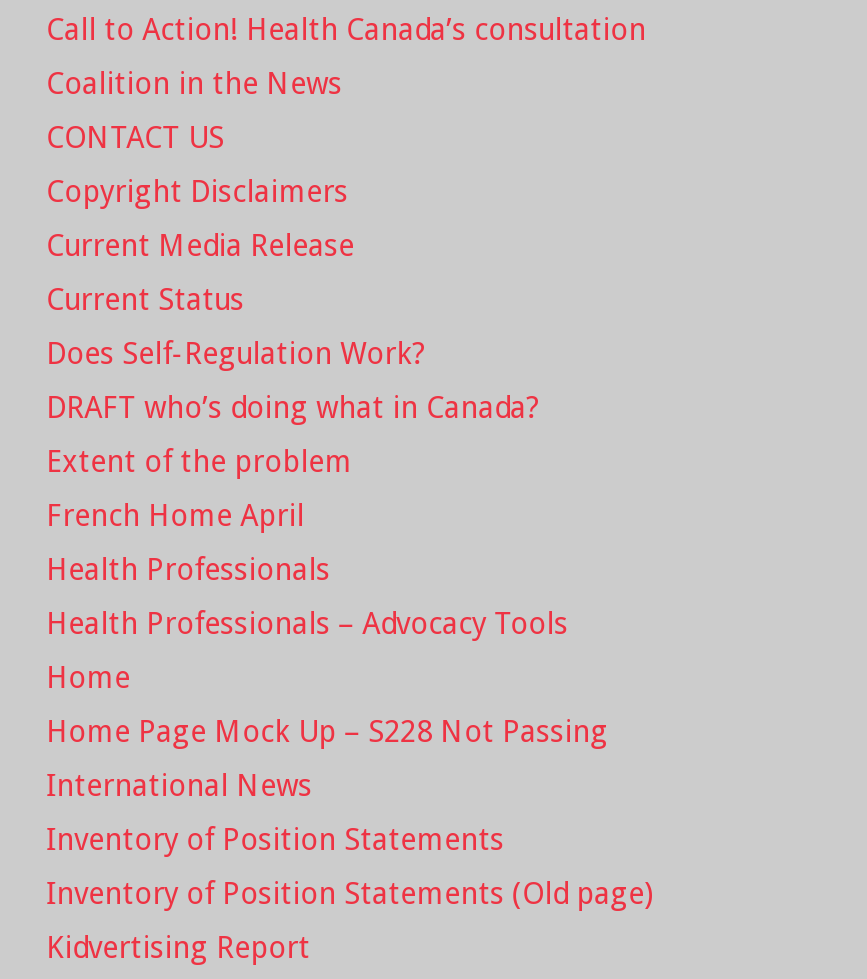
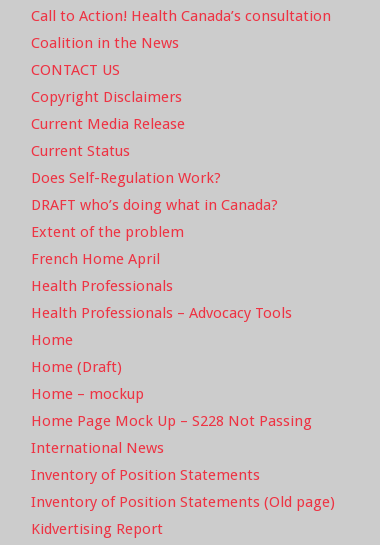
none -> [31,358,144,403] Home (Draft) | Home – mockup

